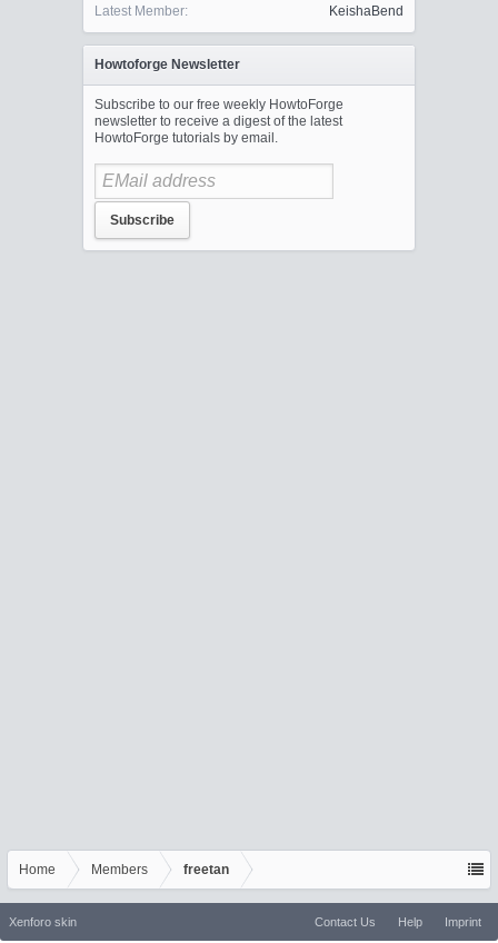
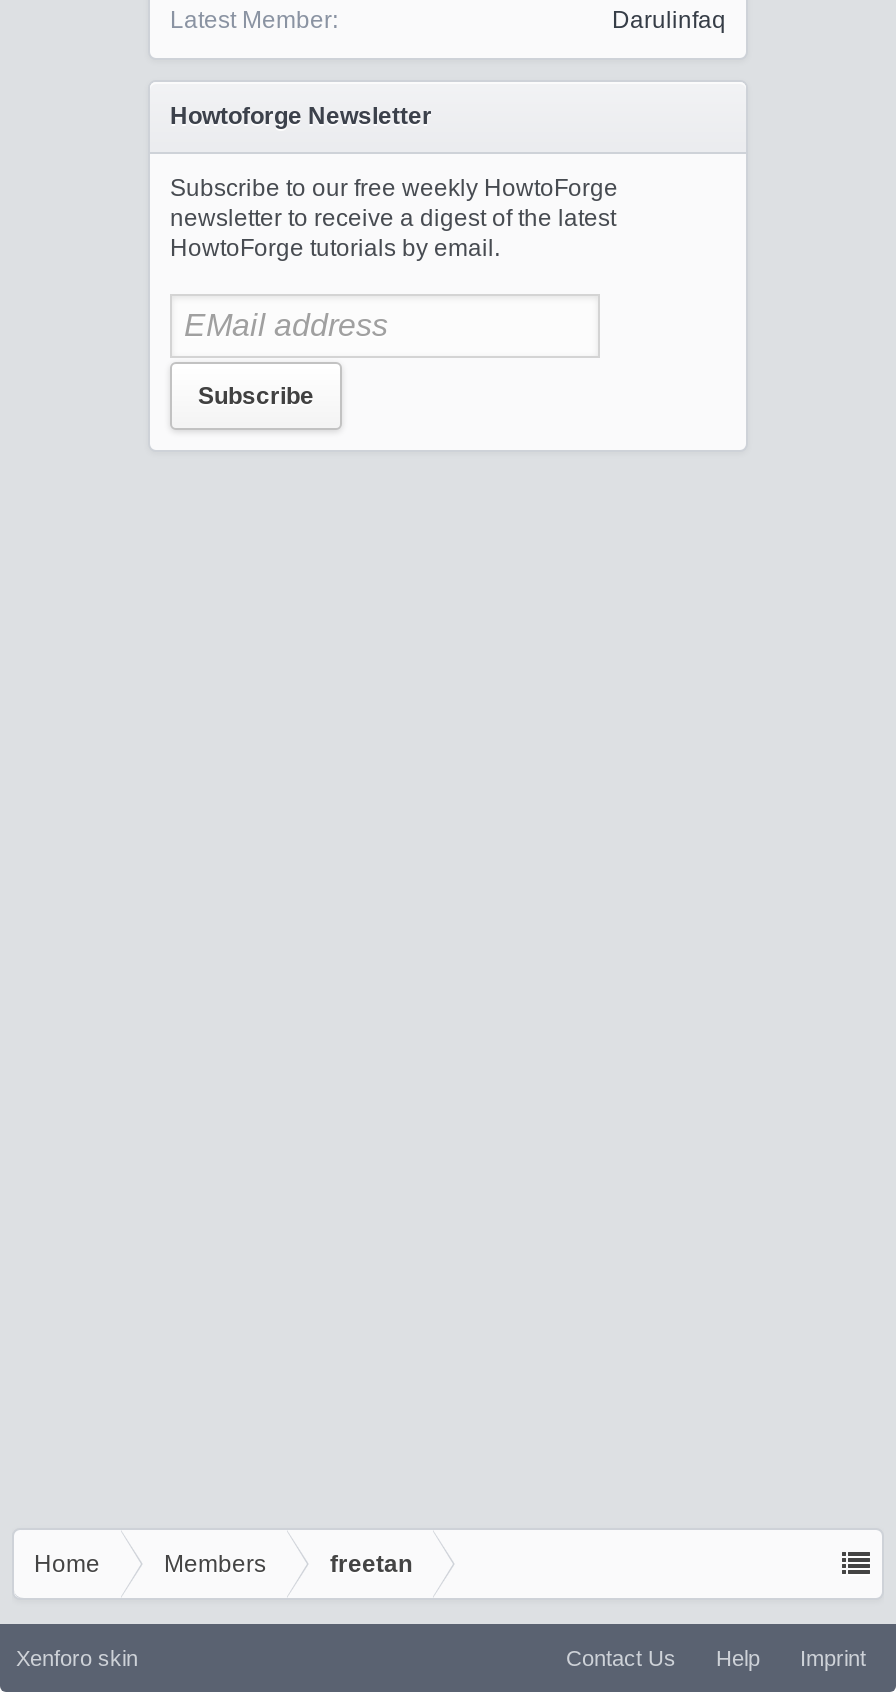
[329,3,404,19] KeishaBend -> [612,6,726,34] Darulinfaq

